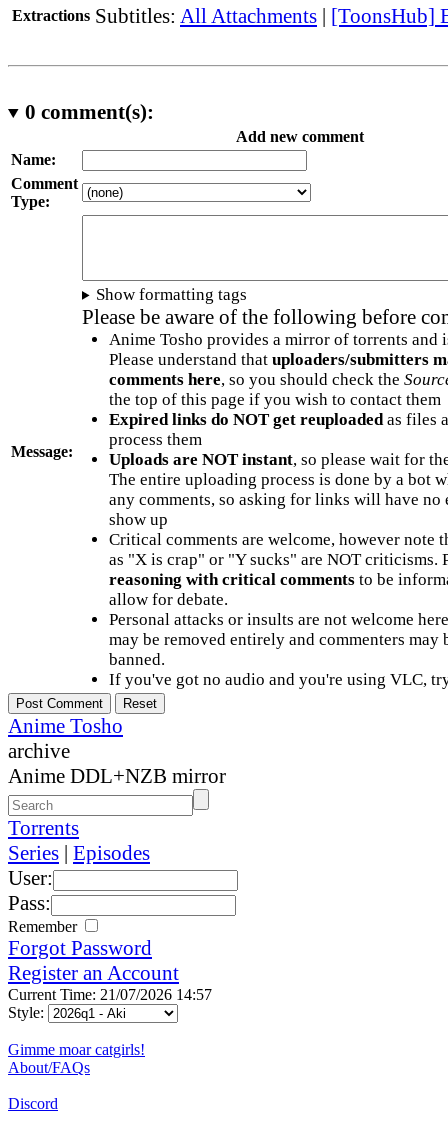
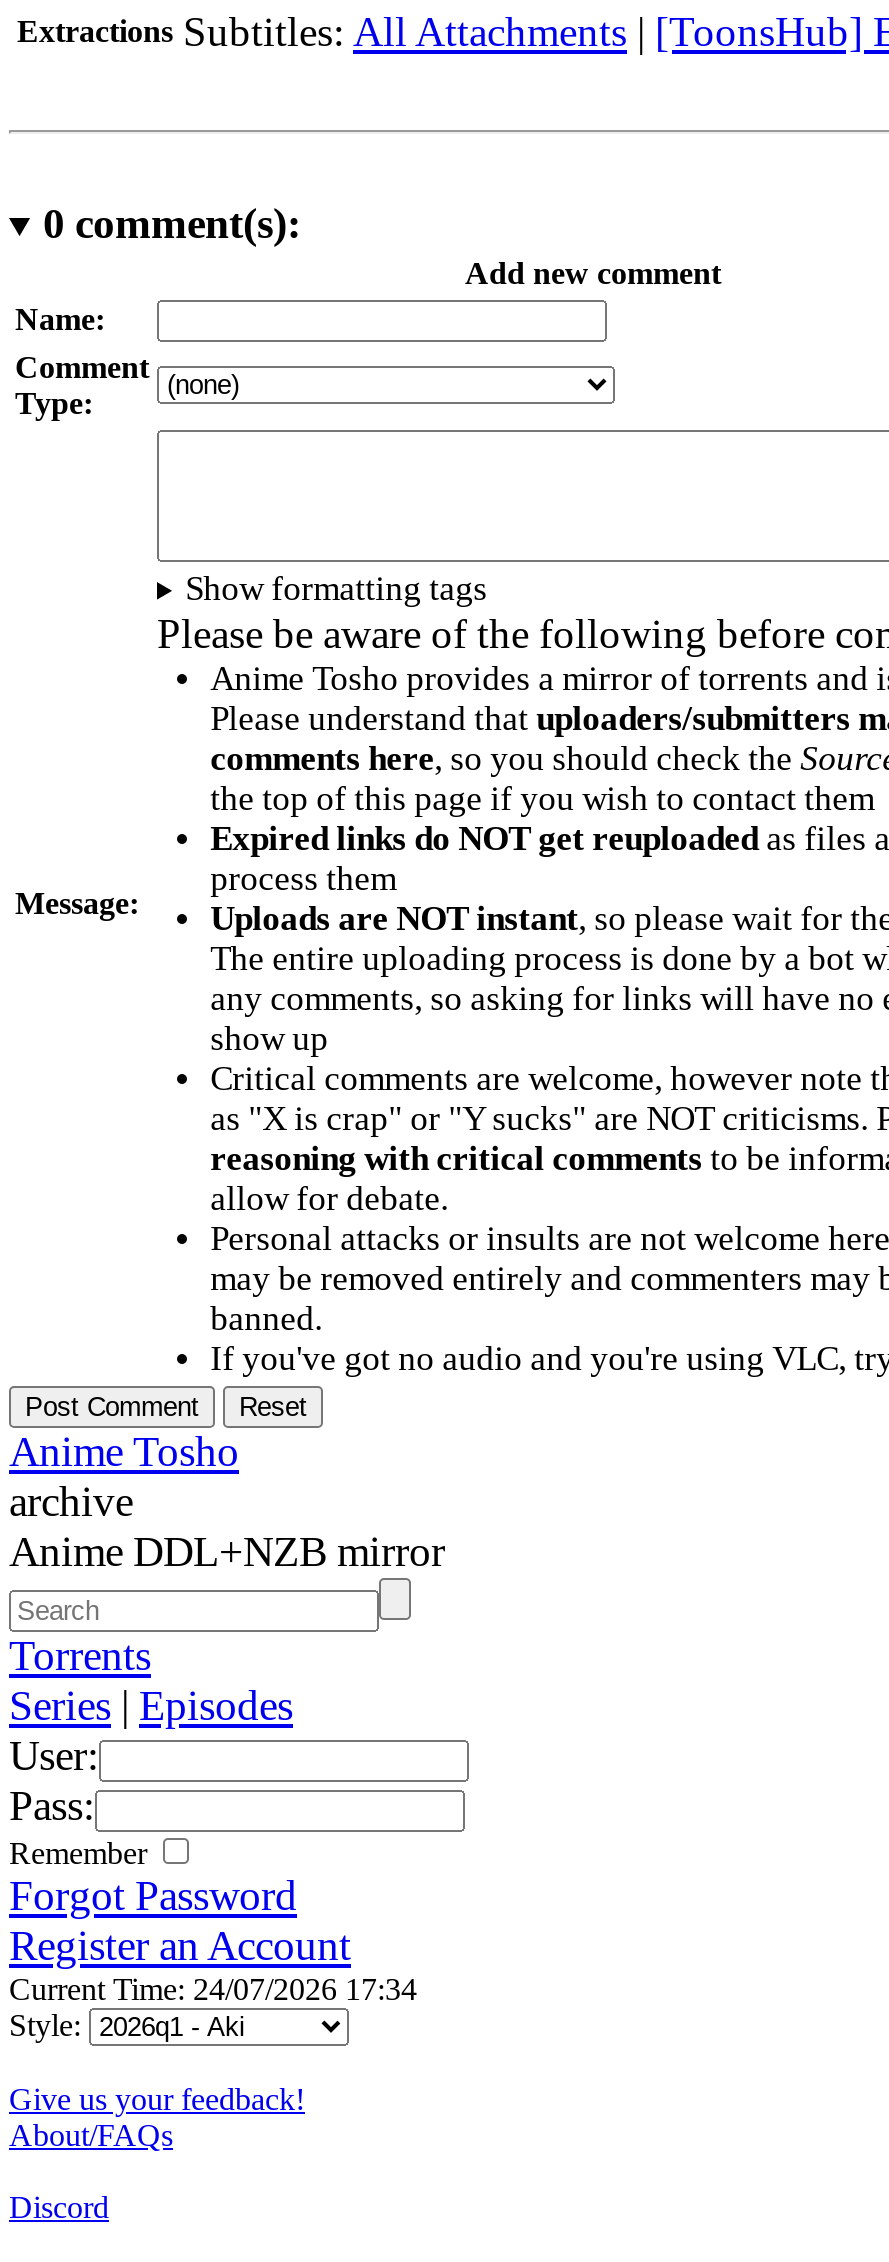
[8,986,212,1003] Current Time: 21/07/2026 14:57 -> [9,1972,417,2006] Current Time: 24/07/2026 17:34
[8,1041,145,1058] Gimme moar catgirls! -> [9,2082,305,2116] Give us your feedback!

